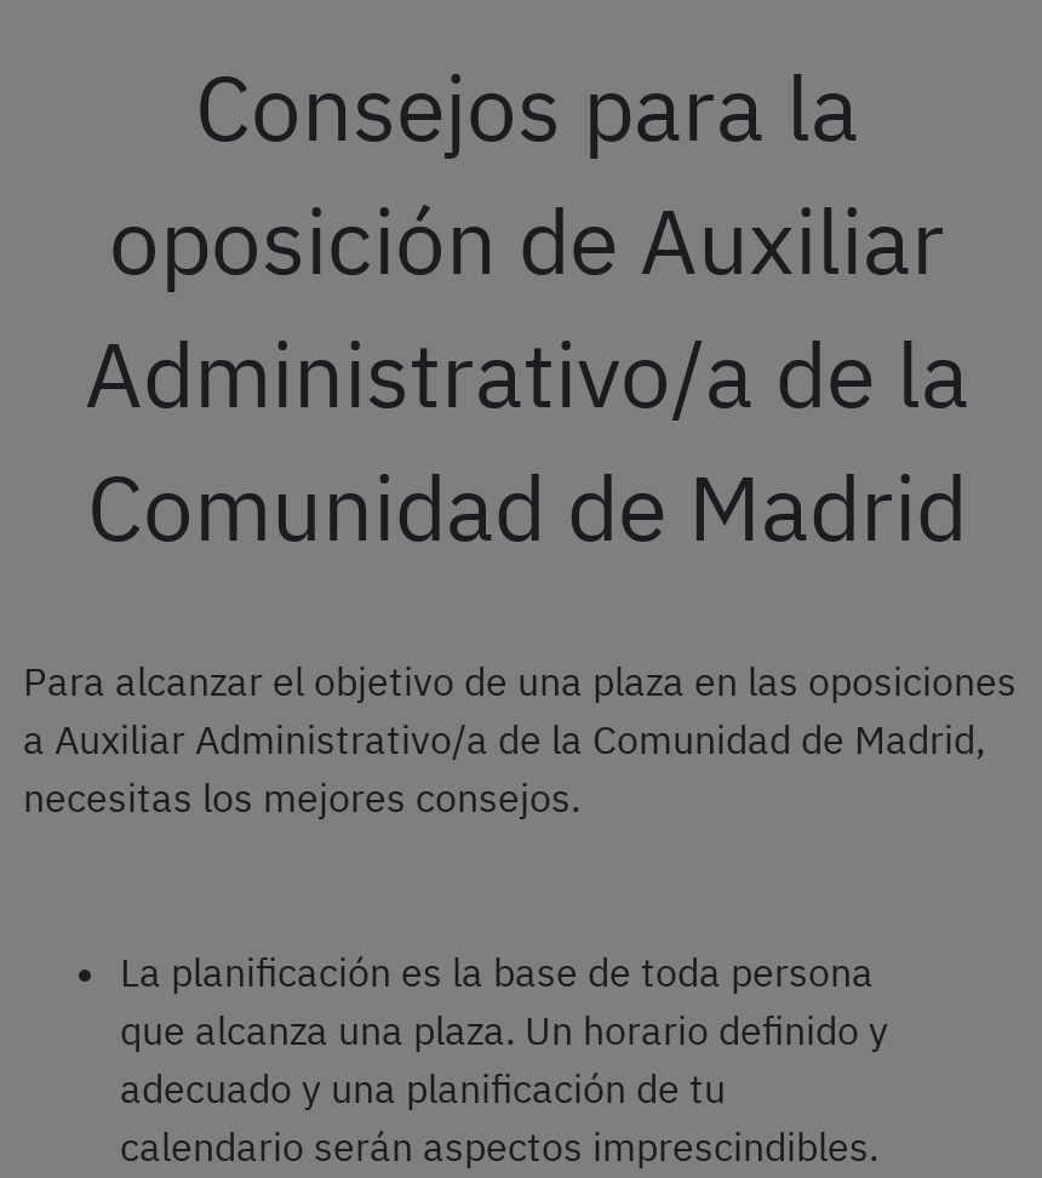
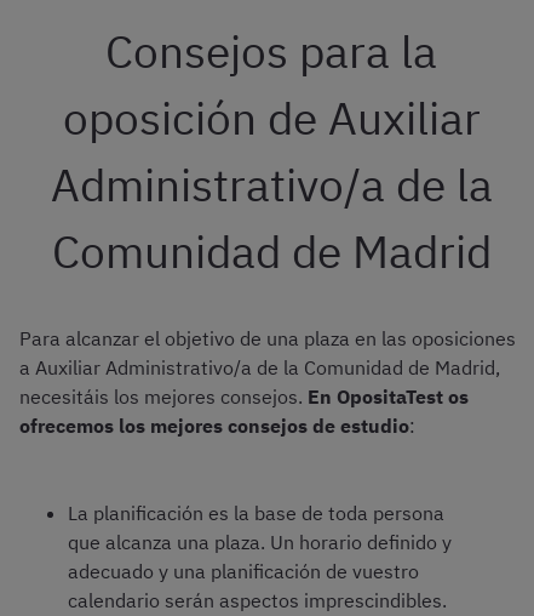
[23,774,580,822] necesitas los mejores consejos. -> [19,385,469,438] necesitáis los mejores consejos. En OpositaTest os | ofrecemos los mejores consejos de estudio:
[120,1065,726,1113] adecuado y una planificación de tu -> [68,559,419,584] adecuado y una planificación de vuestro

